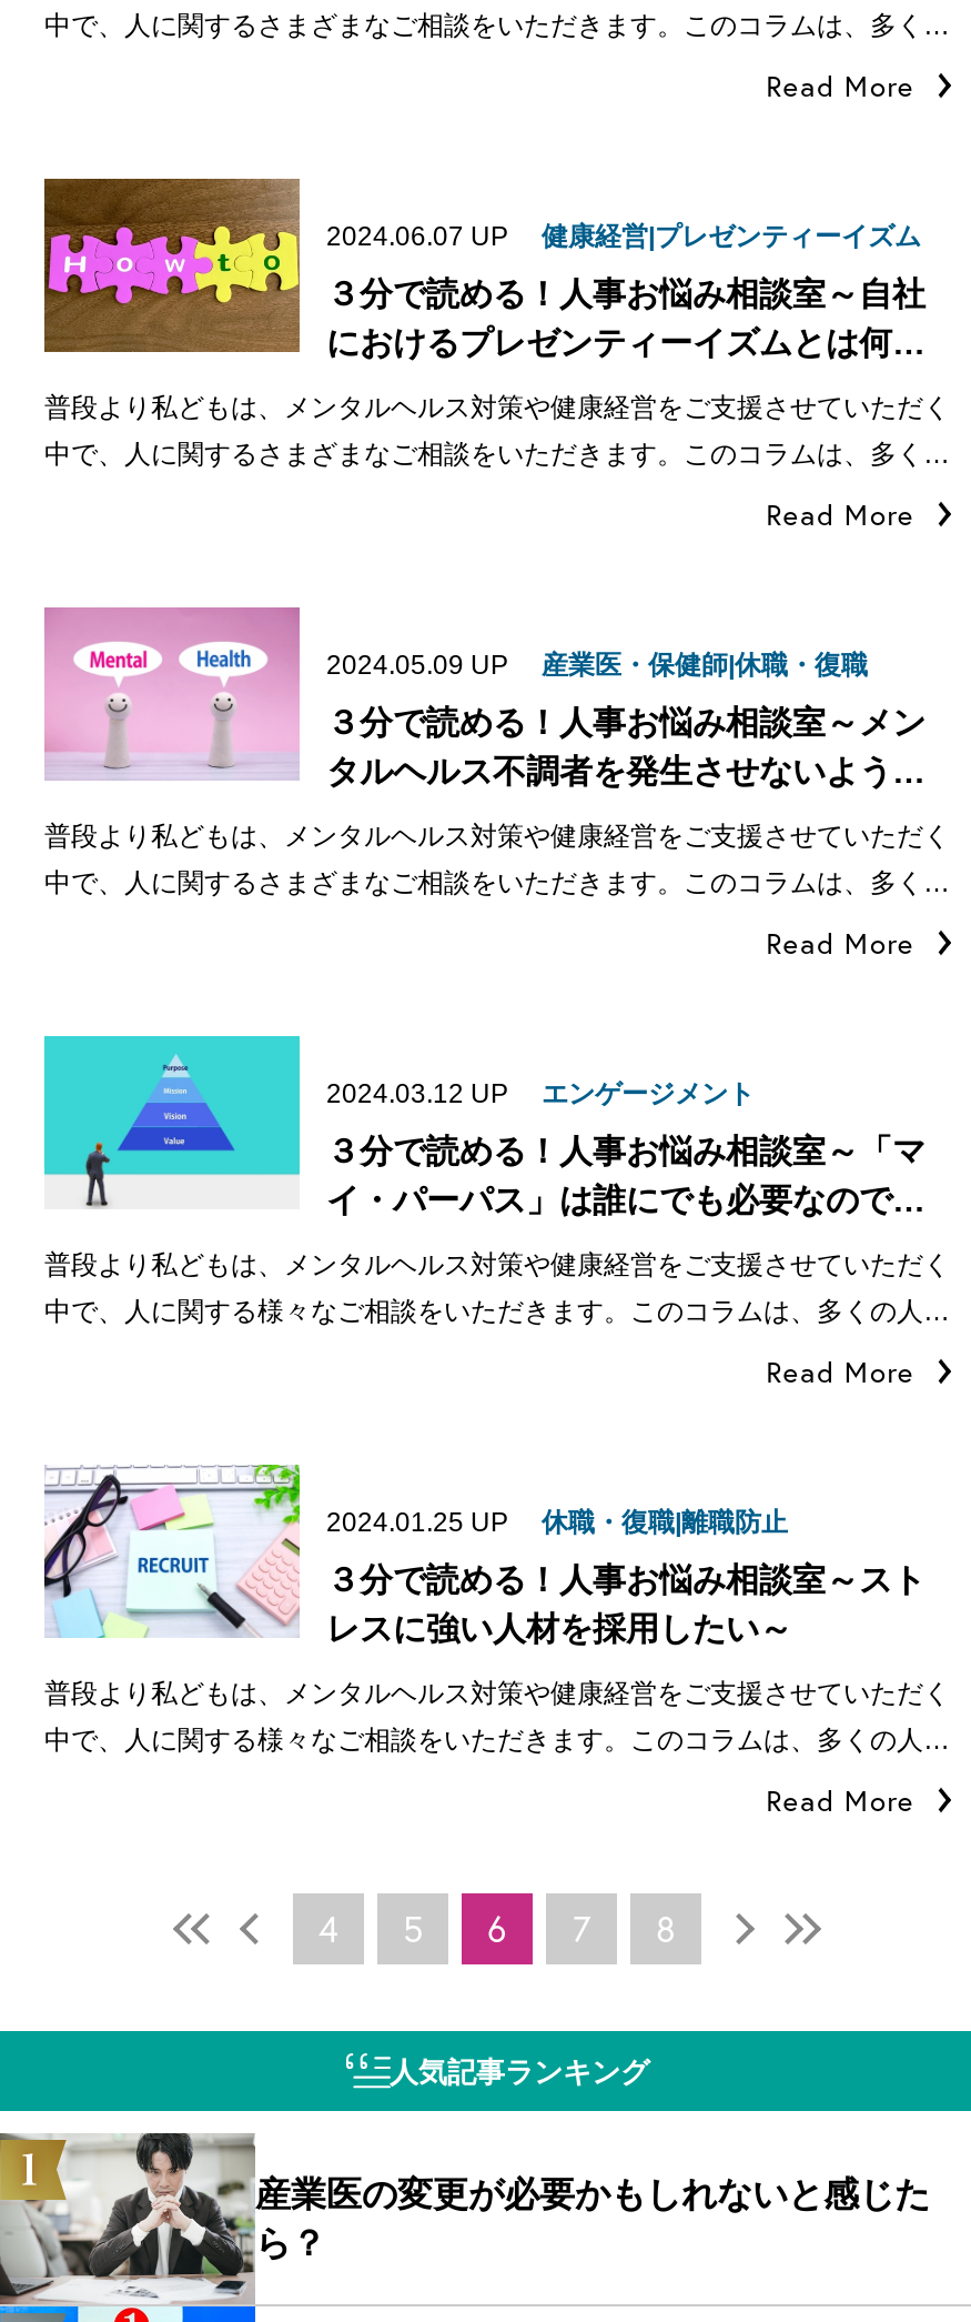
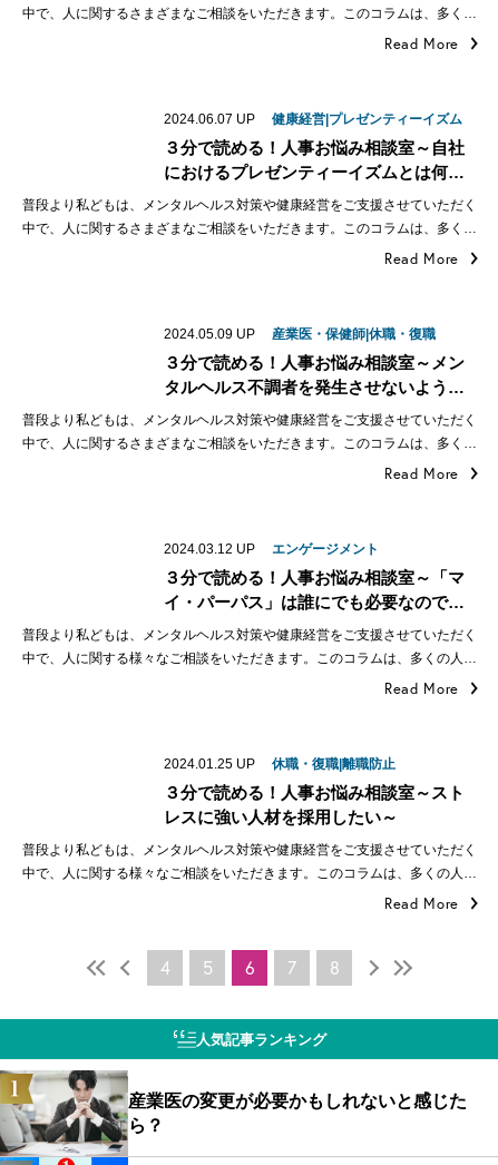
[42,177,302,354] [image] -> none
[42,605,302,781] [image] -> none
[42,1034,302,1209] [image] -> none
[42,1462,302,1640] [image] -> none

